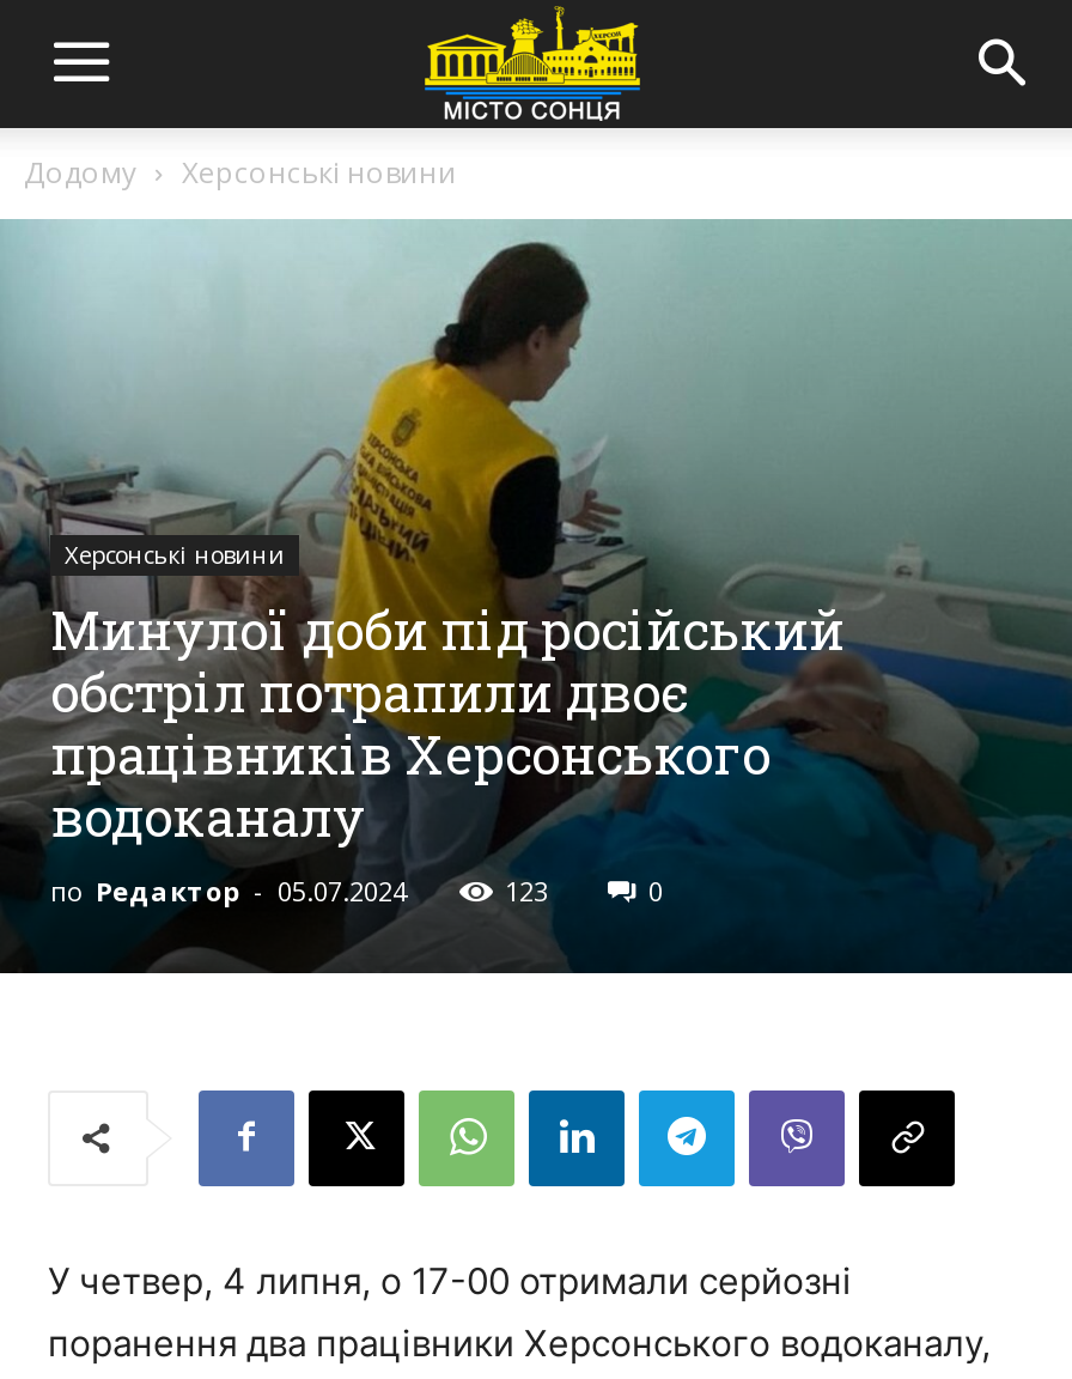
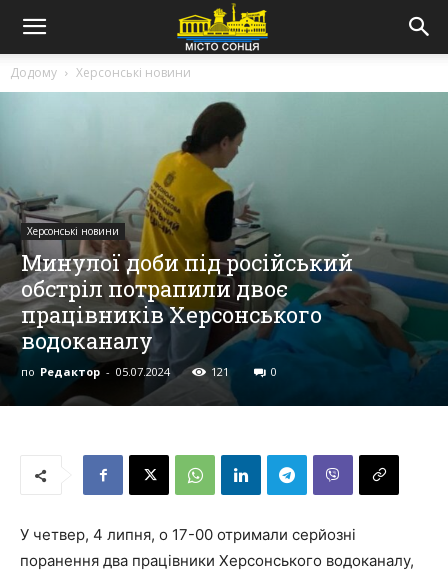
[505,871,548,907] 123 -> [211,364,229,379] 121

